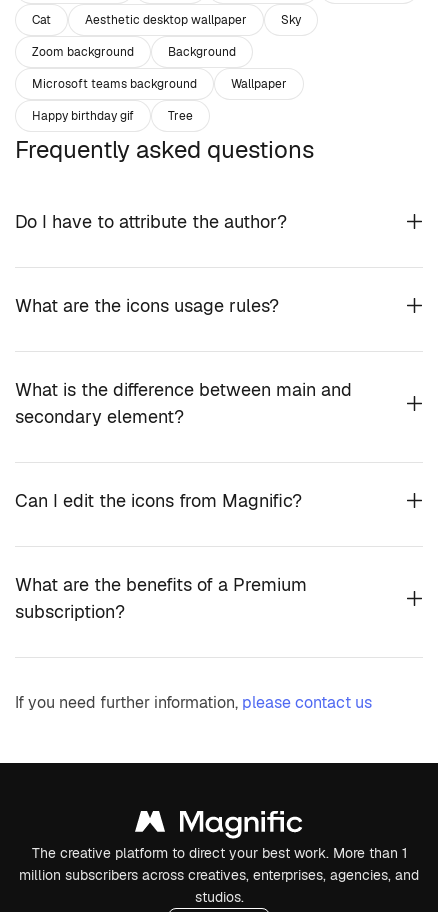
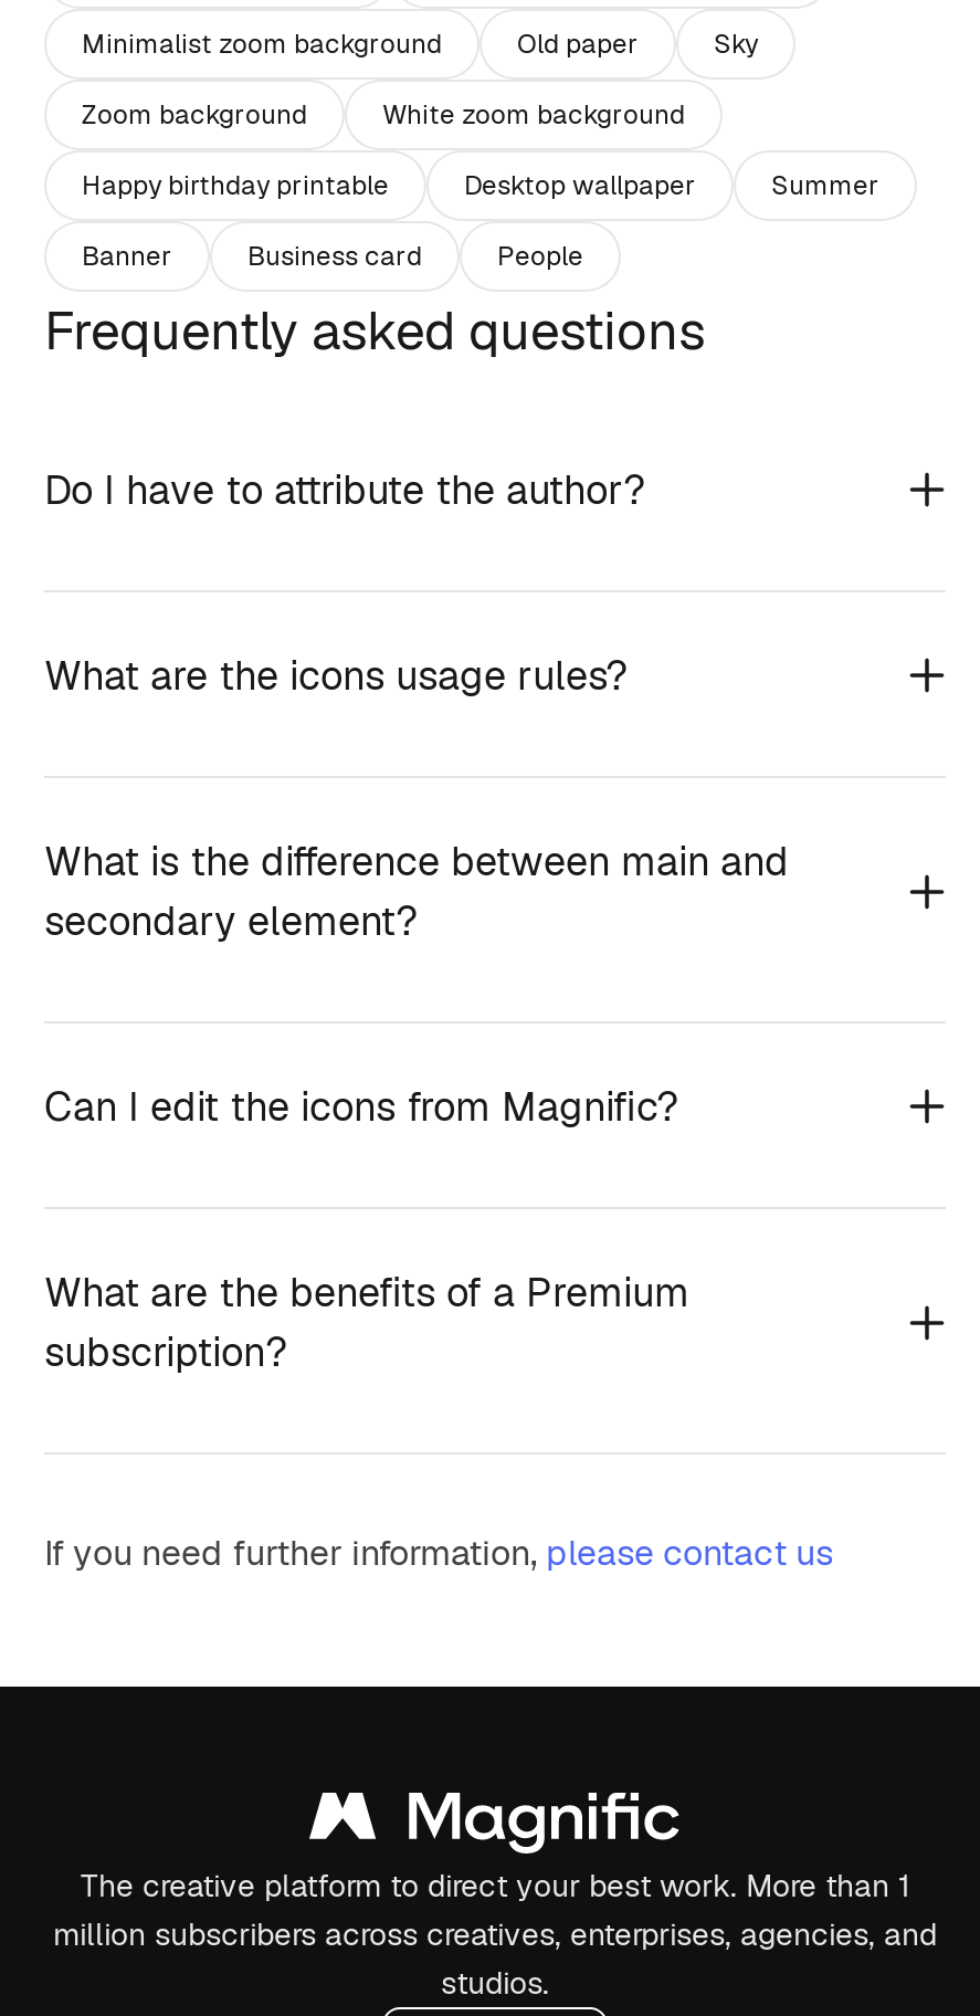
[32,11,247,27] Cat | Aesthetic desktop wallpaper -> [82,25,639,61] Minimalist zoom background | Old paper
[168,43,236,59] Background -> [382,96,685,132] White zoom background
[32,75,287,91] Microsoft teams background | Wallpaper -> [82,167,879,202] Happy birthday printable | Desktop wallpaper | Summer
[32,107,193,123] Happy birthday gif | Tree -> [82,238,583,273] Banner | Business card | People

